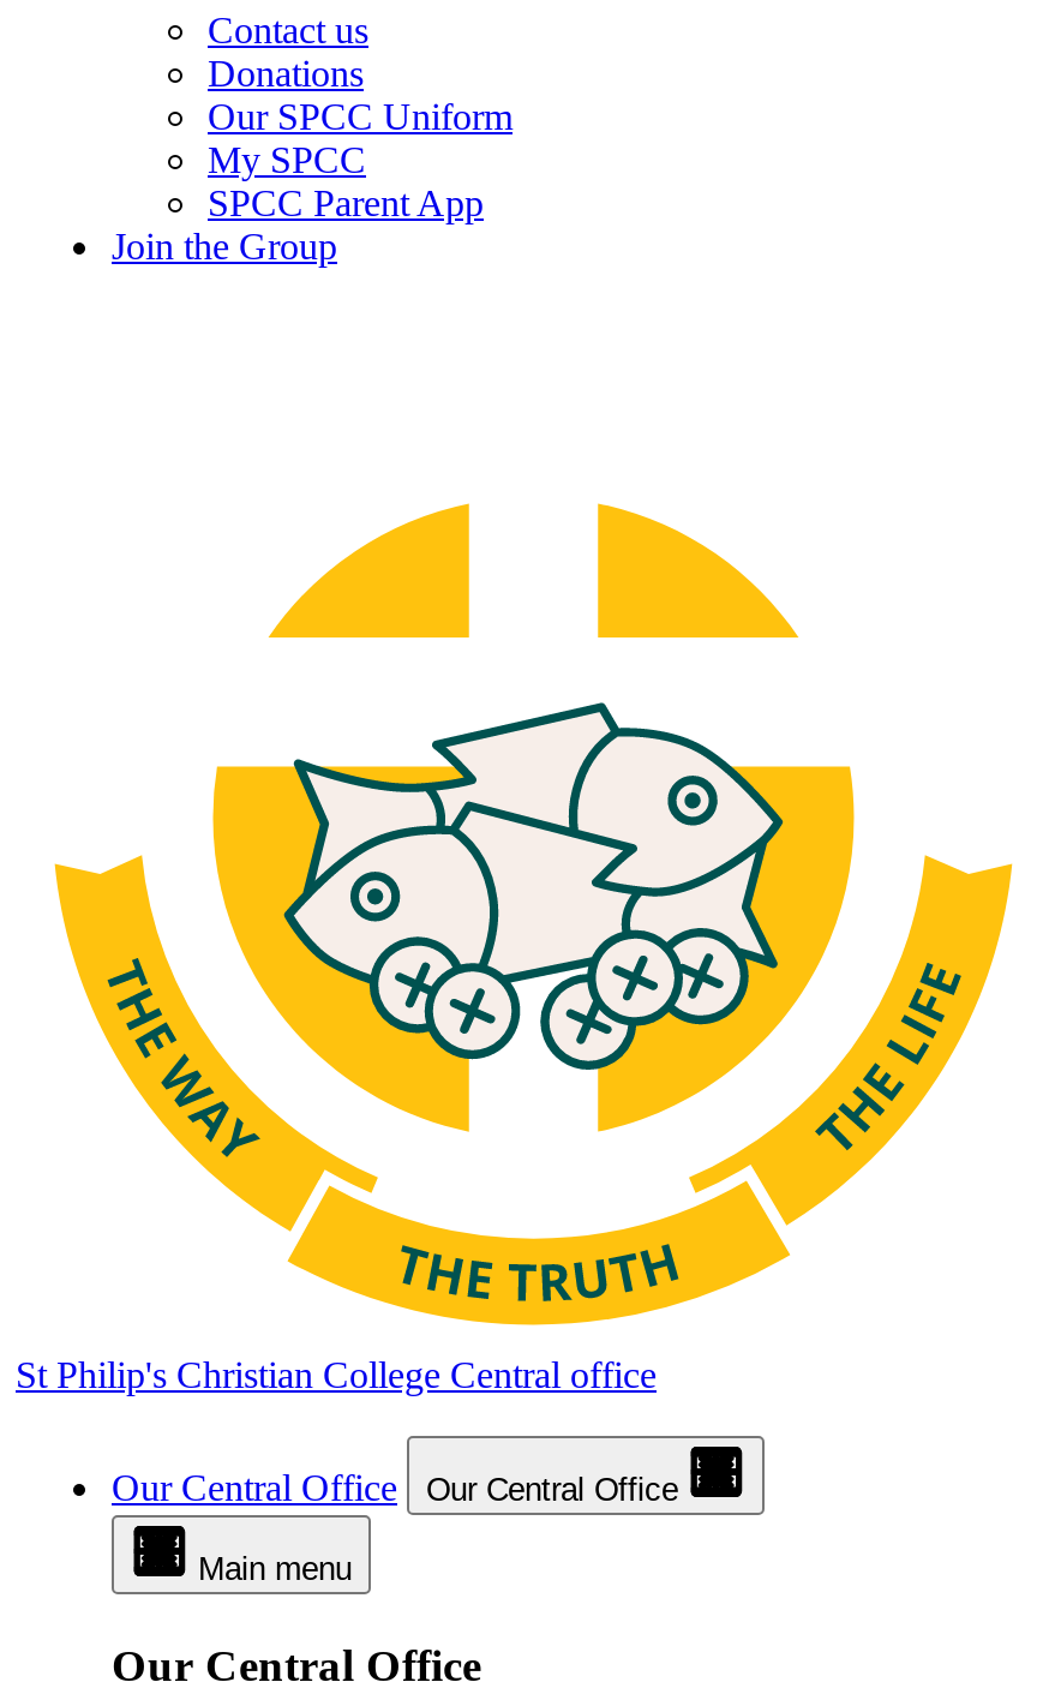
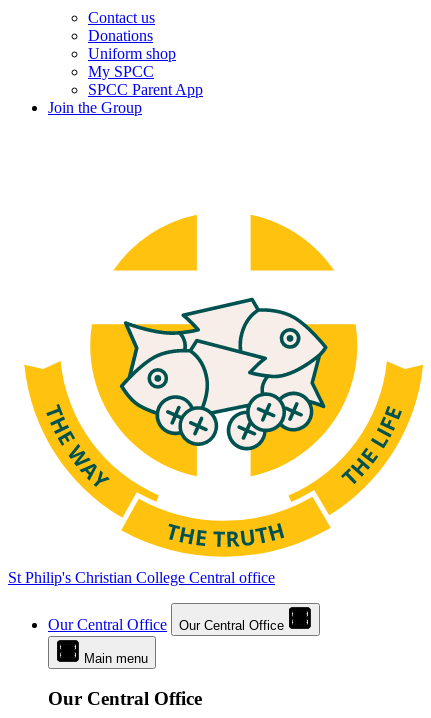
[208,96,512,137] Our SPCC Uniform -> [88,45,176,62] Uniform shop

